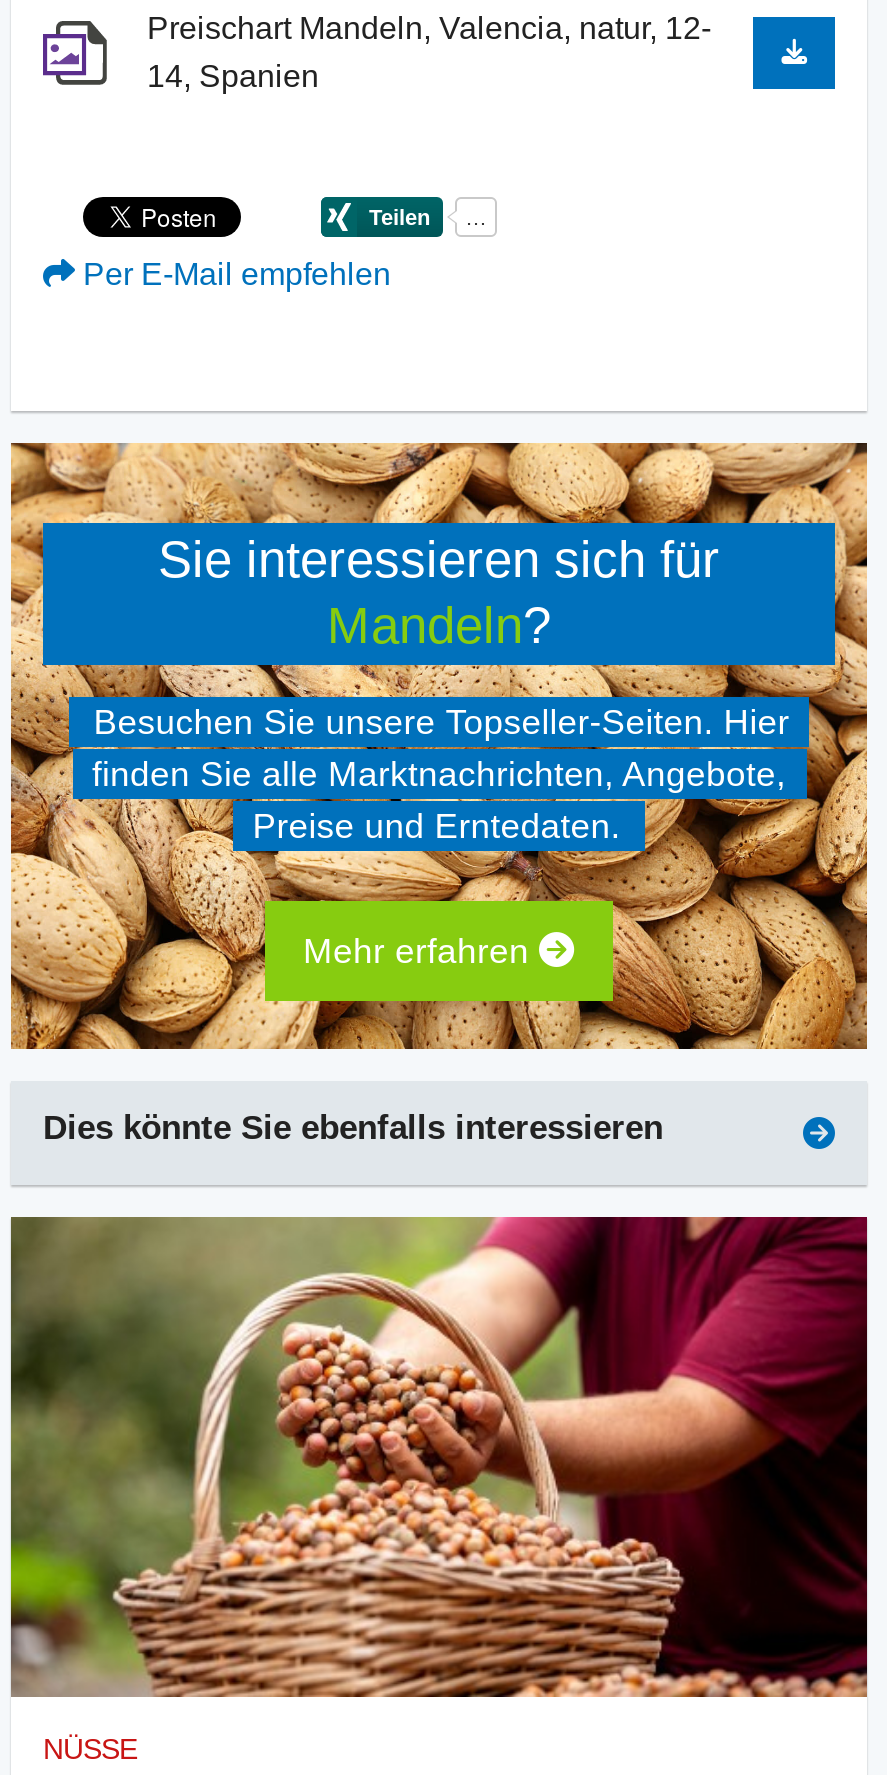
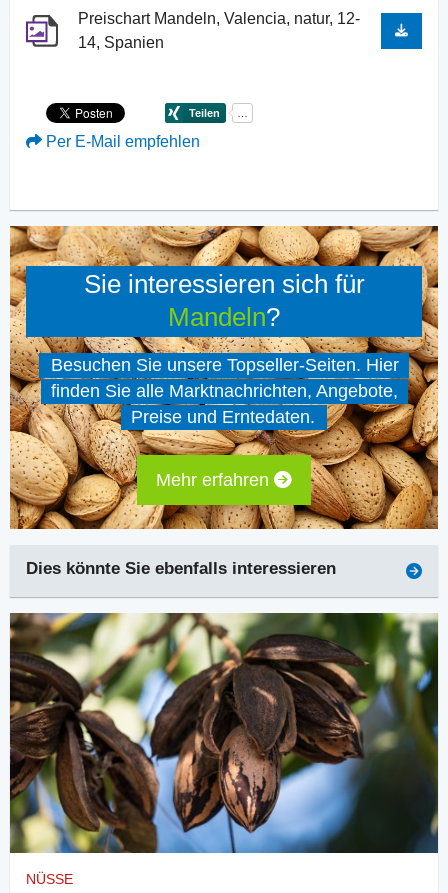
[9,1215,869,1699] [image] -> [9,612,439,854] [image]

